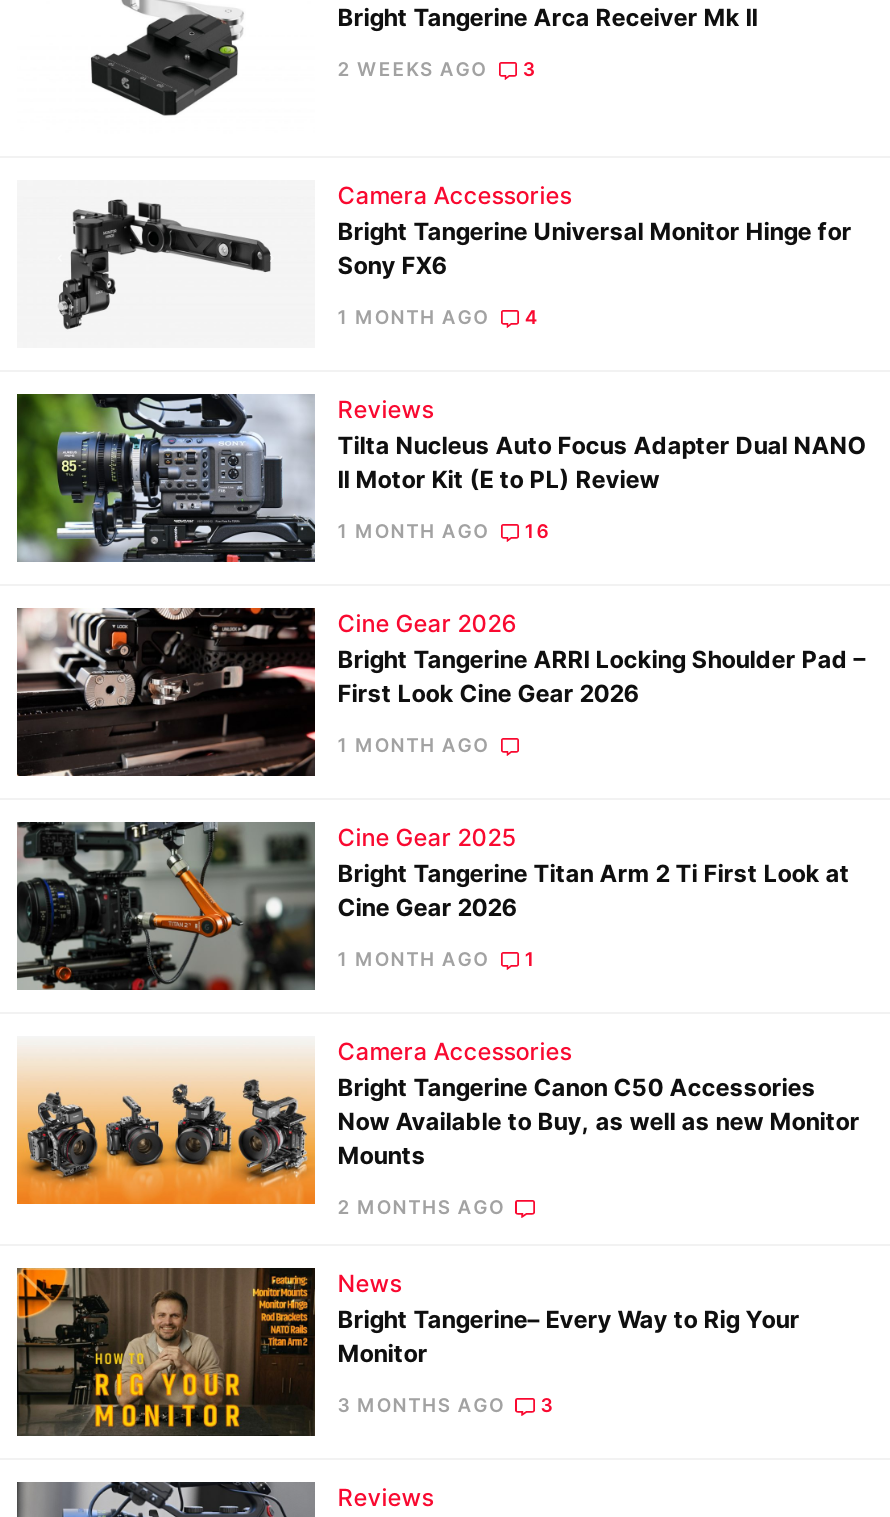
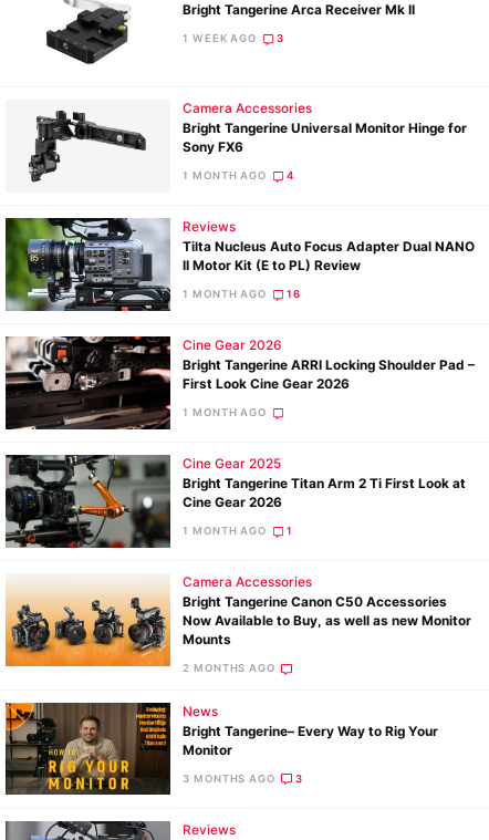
[337,59,537,81] 2 WEEKS AGO 3 -> [183,32,284,45] 1 WEEK AGO 3

